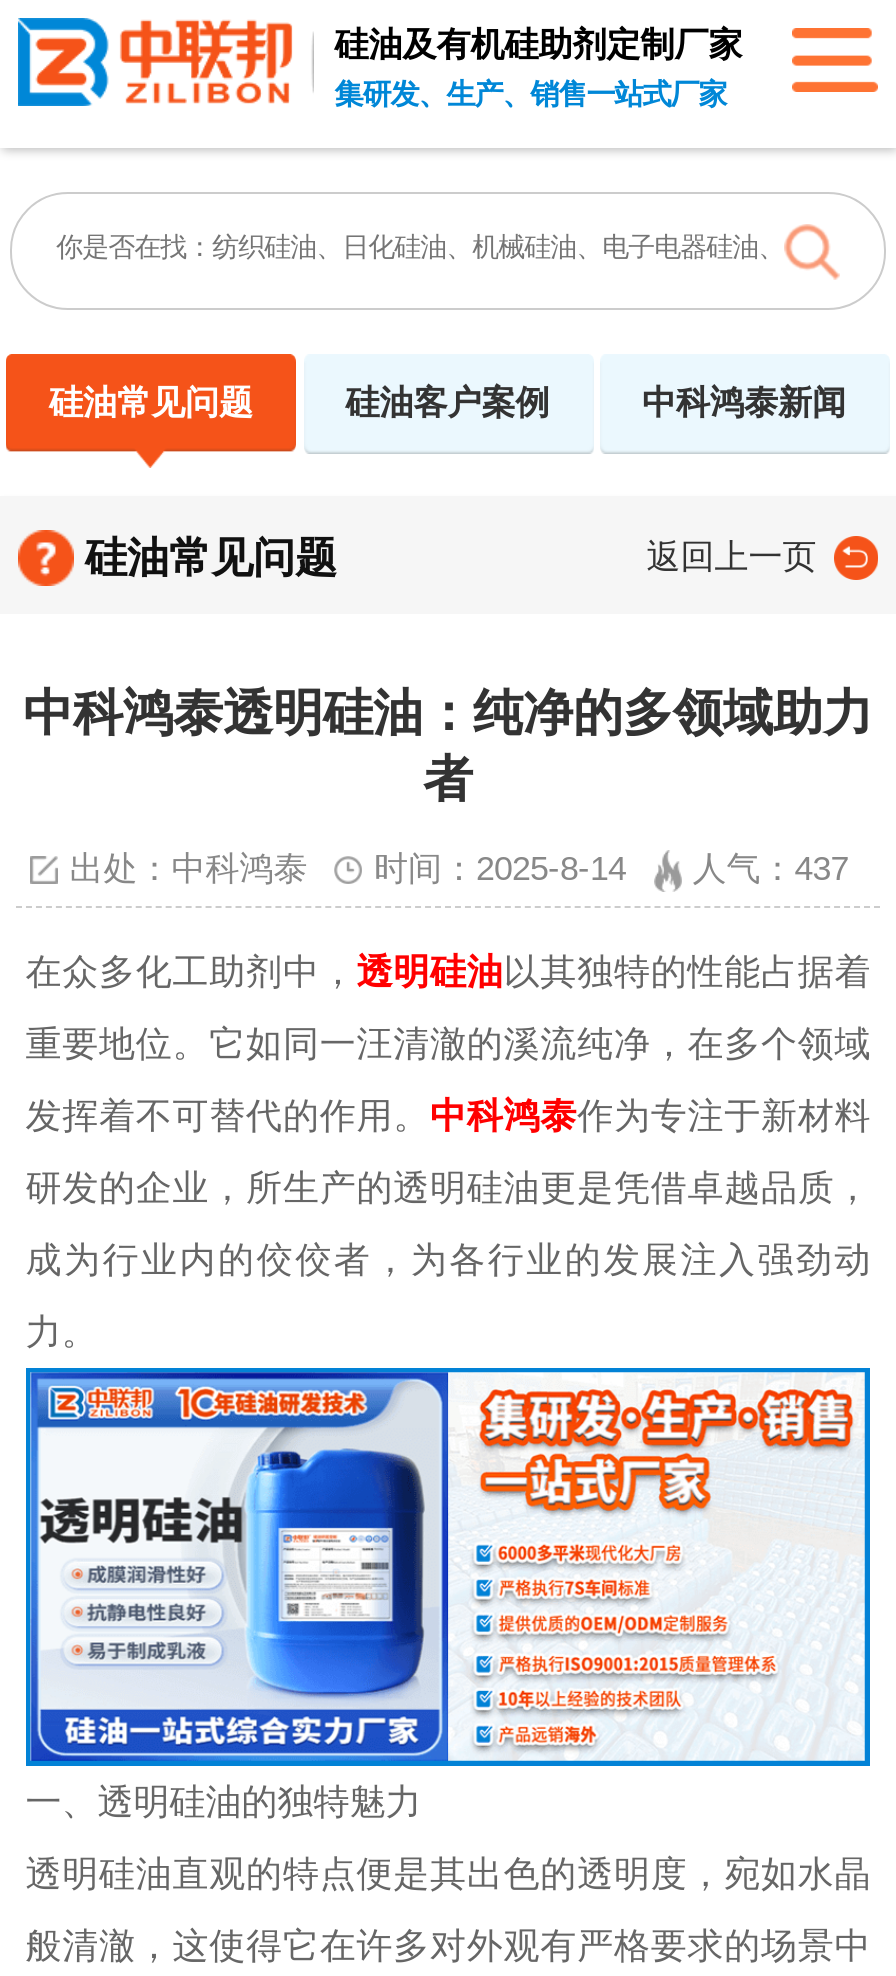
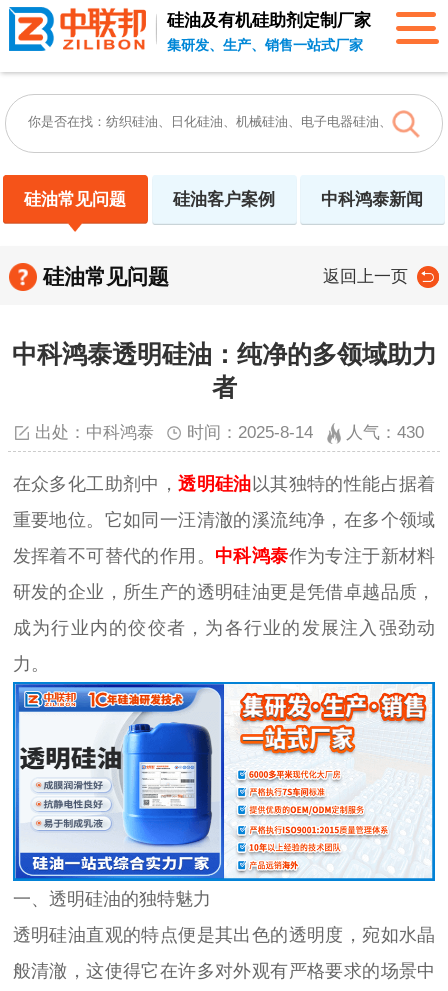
[70,850,848,888] 出处：中科鸿泰 时间：2025-8-14 人气：437 -> [35,423,424,442] 出处：中科鸿泰 时间：2025-8-14 人气：430

